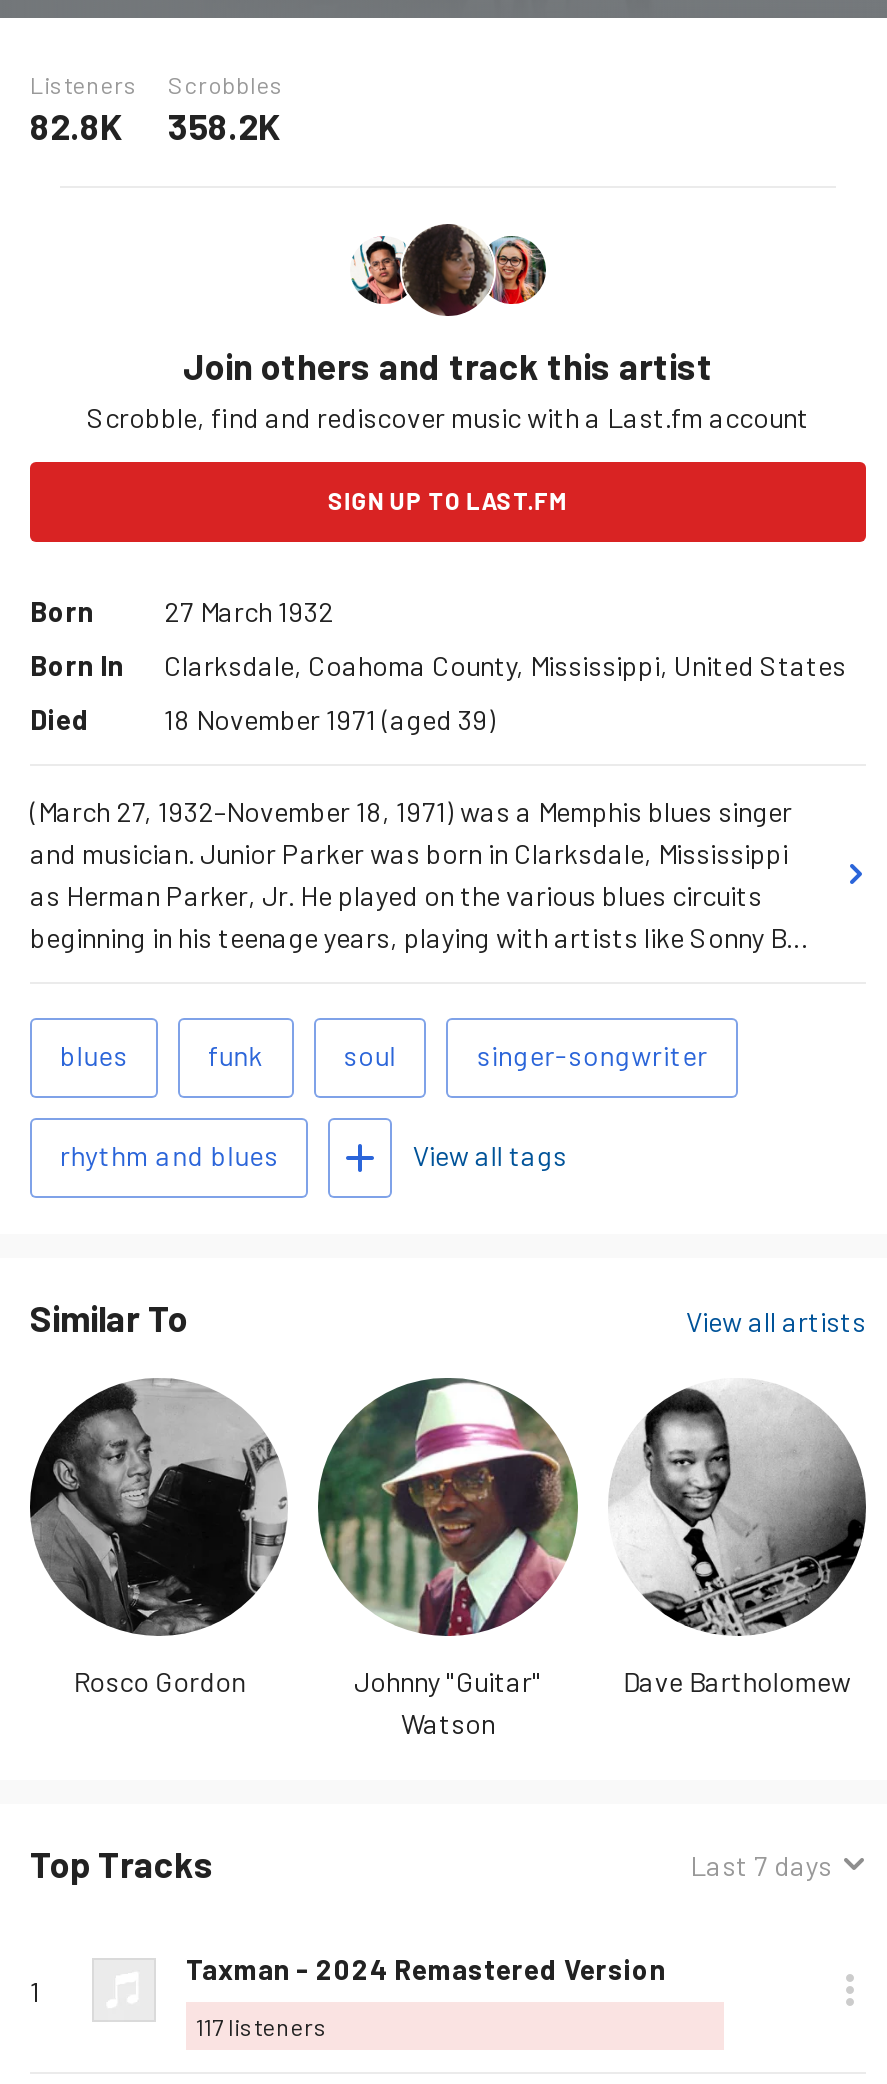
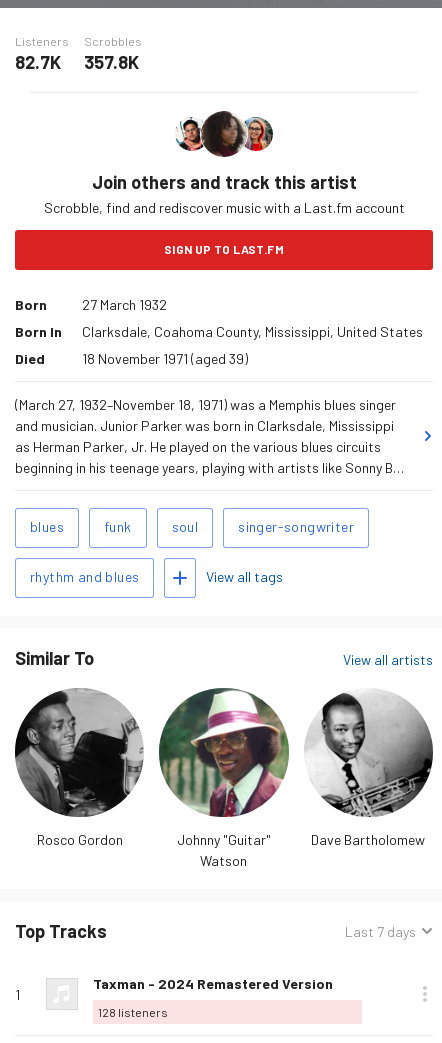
[30,104,122,148] 82.8K -> [15,51,61,73] 82.7K
[168,104,280,148] 358.2K -> [84,51,139,73] 357.8K
[196,2013,328,2041] 117 listeners -> [98,1005,168,1019] 128 listeners

